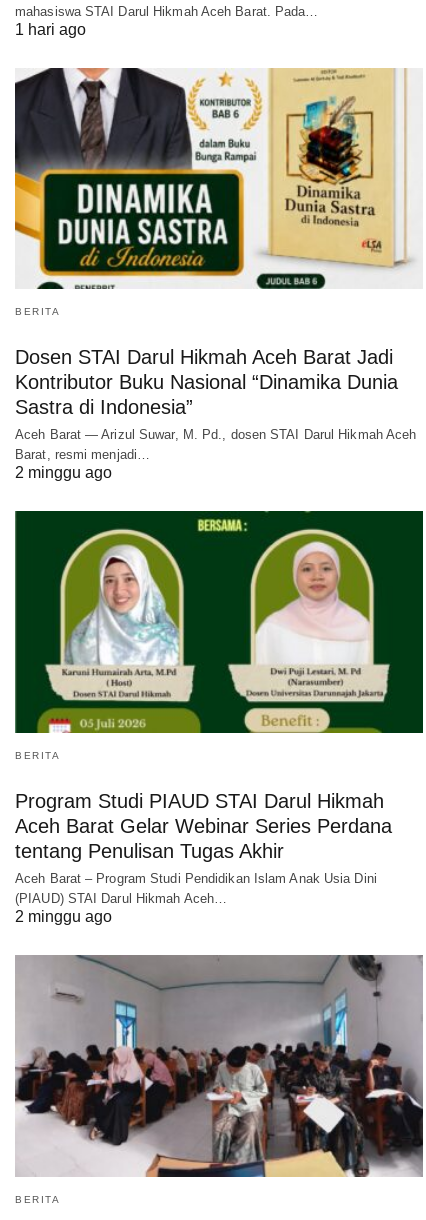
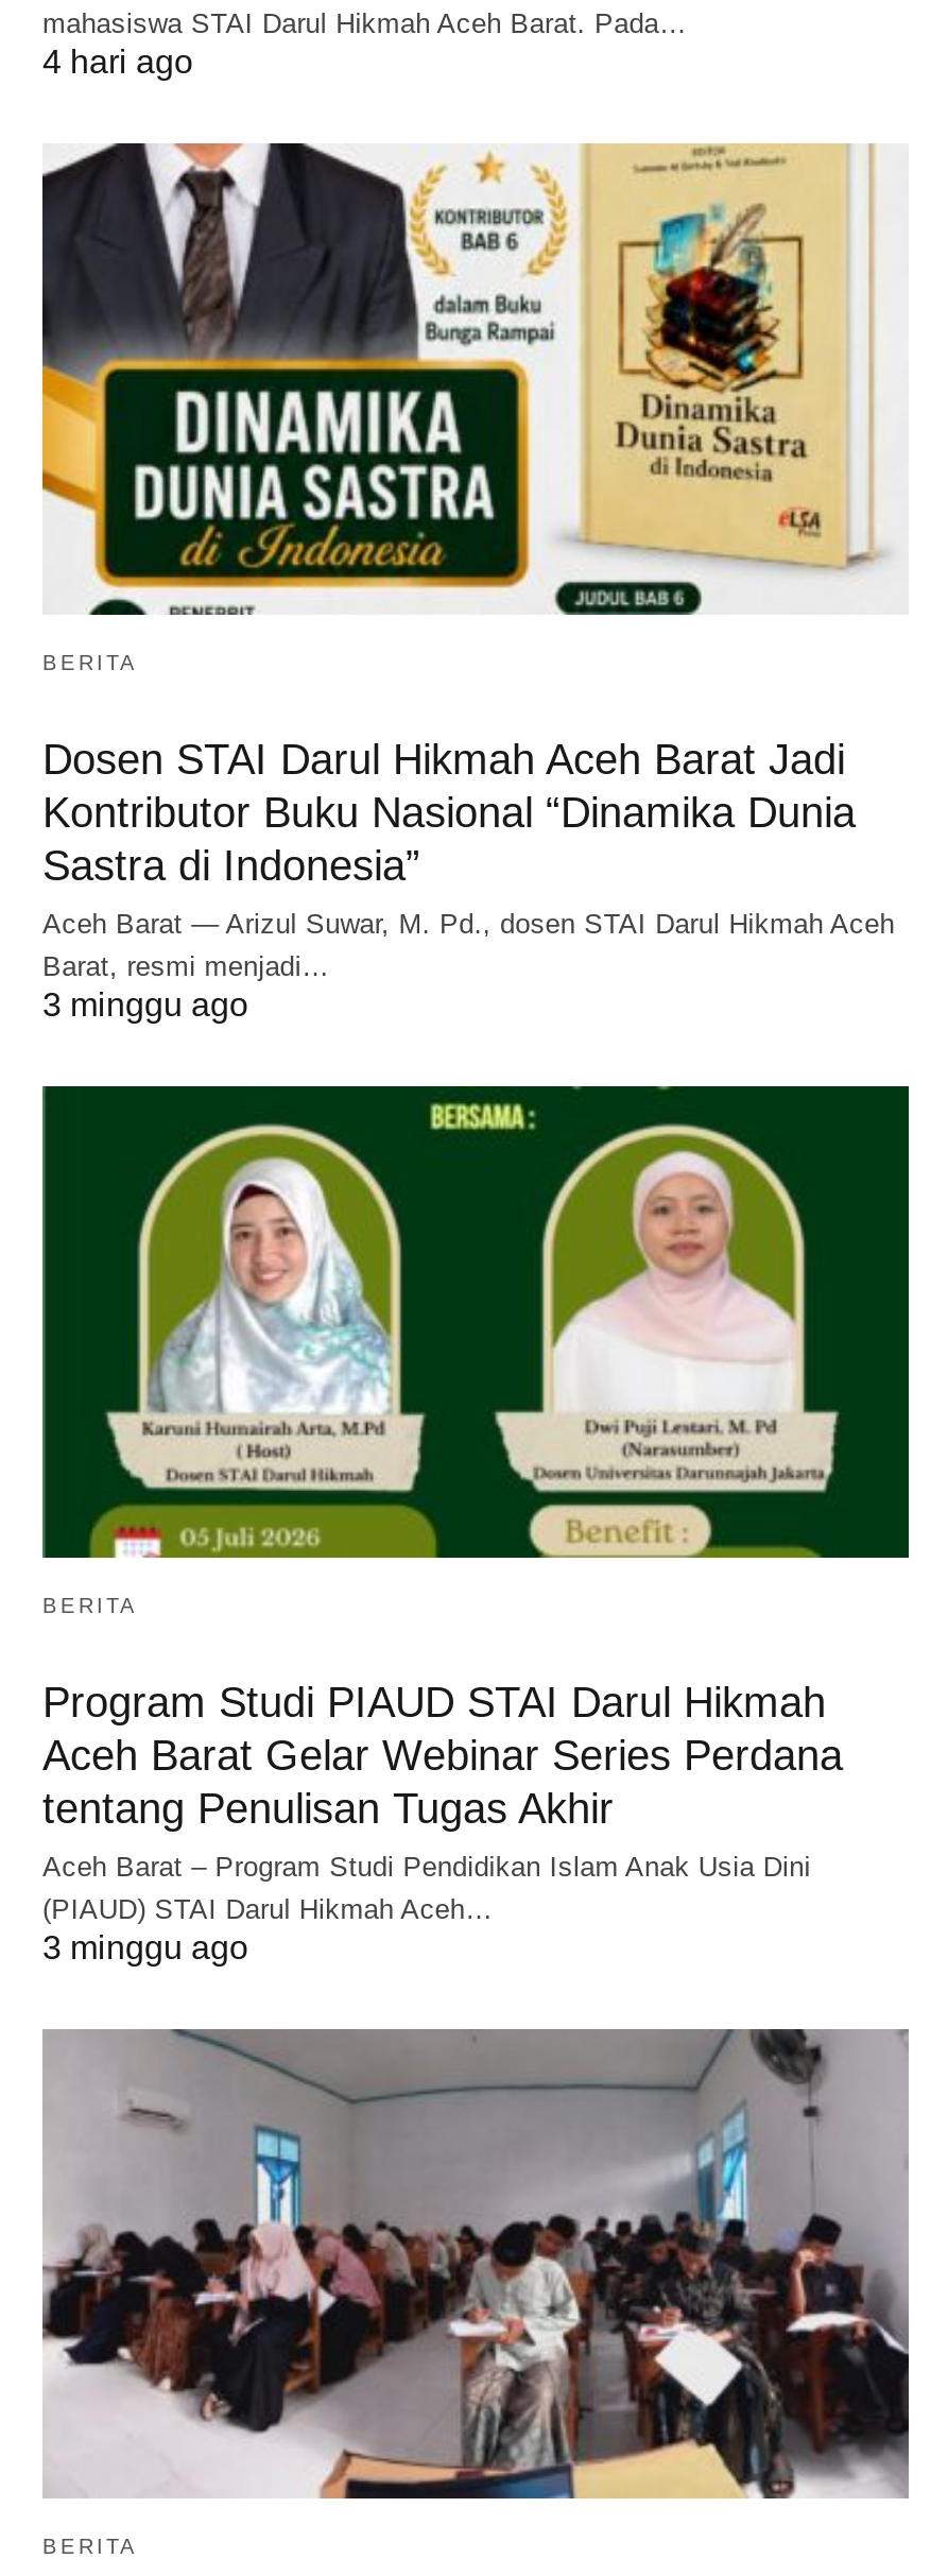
[15,21,86,38] 1 hari ago -> [42,44,193,80] 4 hari ago
[15,464,112,481] 2 minggu ago -> [42,986,248,1022] 3 minggu ago
[15,908,112,925] 2 minggu ago -> [42,1928,248,1964] 3 minggu ago

